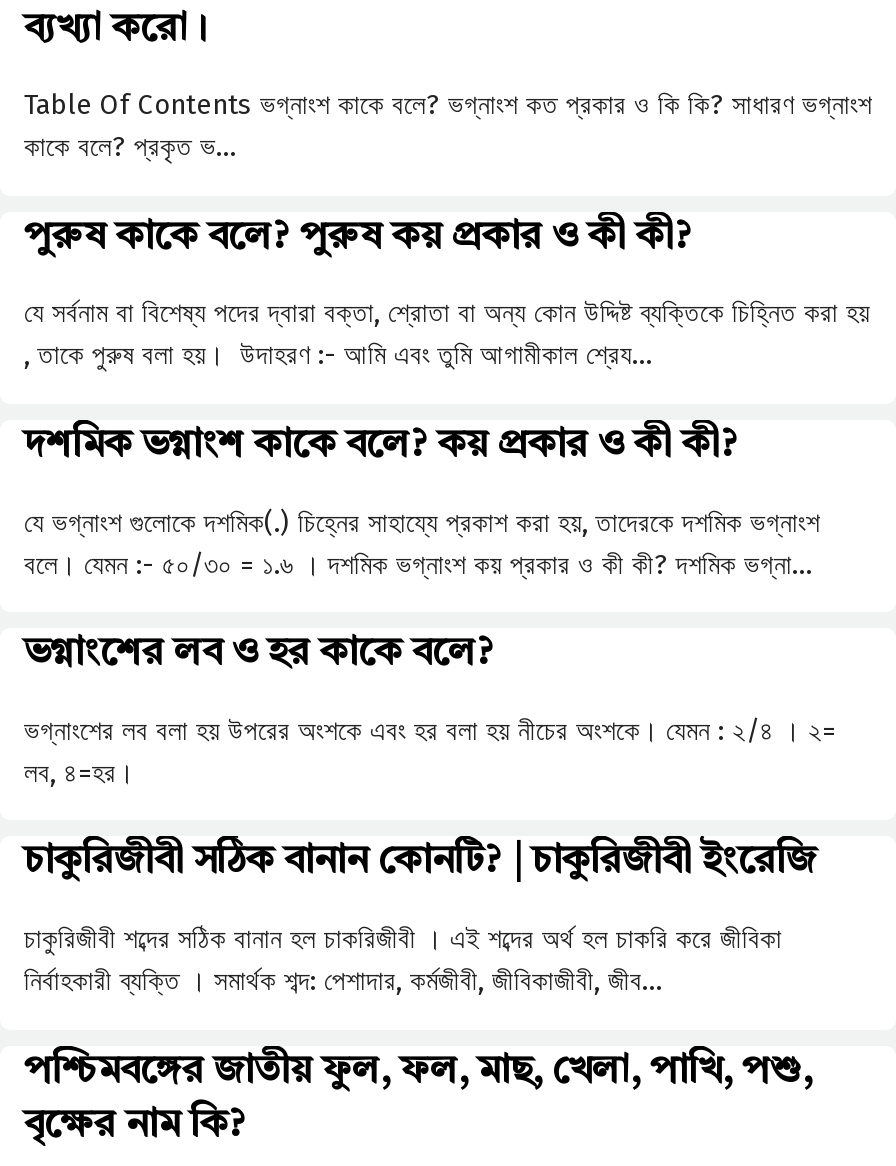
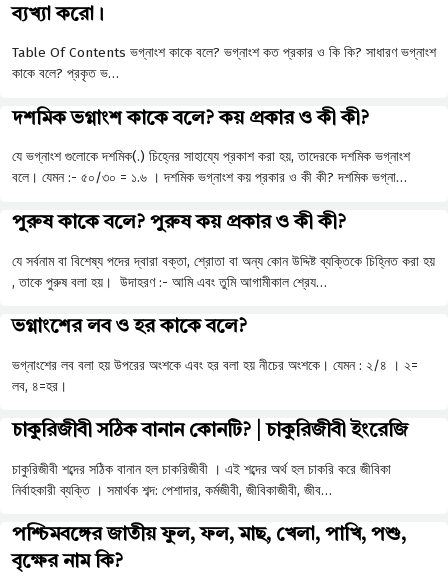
moved [24,217,870,373] -> [12,213,435,290]: পুরুষ কাকে বলে? পুরুষ কয় প্রকার ও কী কী? | যে সর্বনাম বা বিশেষ্য পদের দ্বারা বক্তা, শ্রোতা বা অন্য কোন উদ্দিষ্ট ব্যক্তিকে চিহ্নিত করা হয় | , তাকে পুরুষ বলা হয়। উদাহরণ :- আমি এবং তুমি আগামীকাল শ্রেয…
moved [24,426,820,581] -> [12,109,410,186]: দশমিক ভগ্নাংশ কাকে বলে? কয় প্রকার ও কী কী? | যে ভগ্নাংশ গুলোকে দশমিক(.) চিহ্নের সাহায্যে প্রকাশ করা হয়, তাদেরকে দশমিক ভগ্নাংশ | বলে। যেমন :- ৫০/৩০ = ১.৬ । দশমিক ভগ্নাংশ কয় প্রকার ও কী কী? দশমিক ভগ্না…

